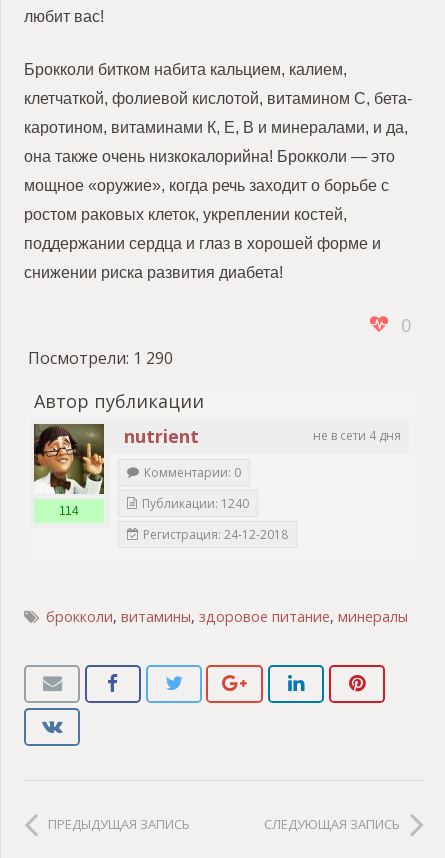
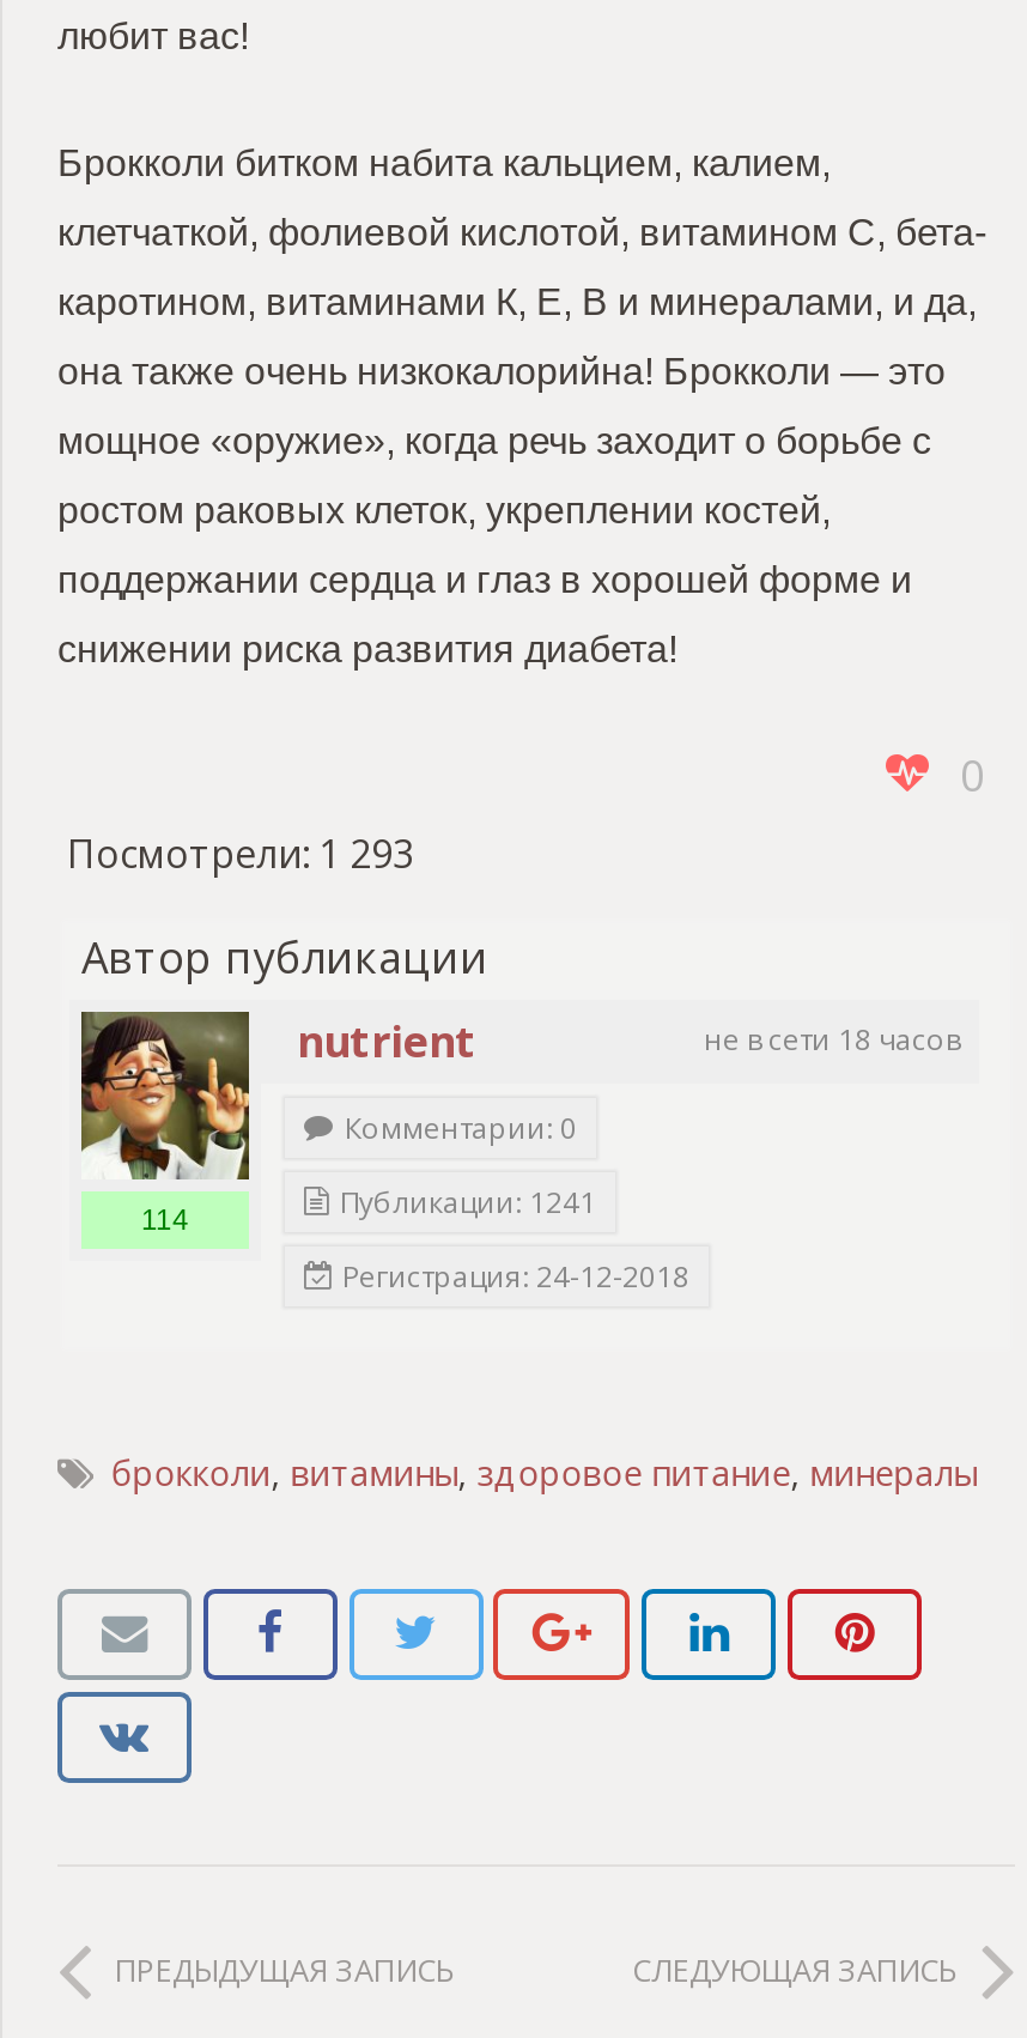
[28,347,173,369] Посмотрели: 1 290 -> [67,826,414,879] Посмотрели: 1 293
[313,427,401,444] не в сети 4 дня -> [704,1018,960,1059] не в сети 18 часов
[142,495,249,512] Публикации: 1240 -> [340,1181,596,1222] Публикации: 1241

